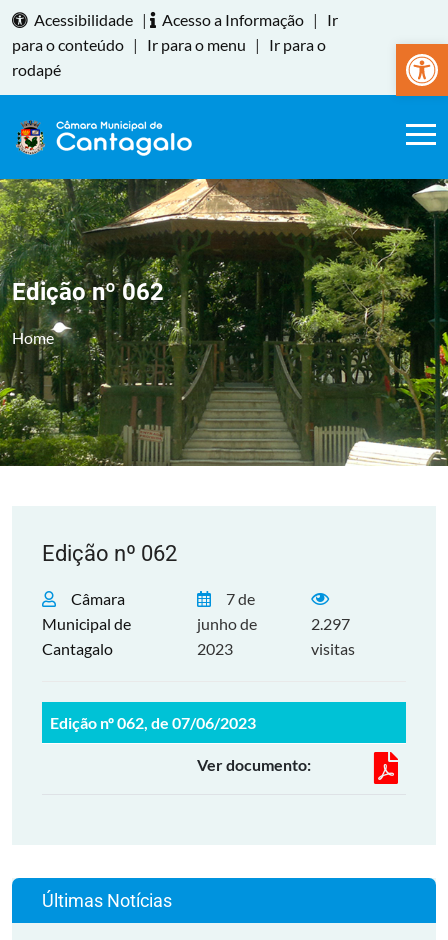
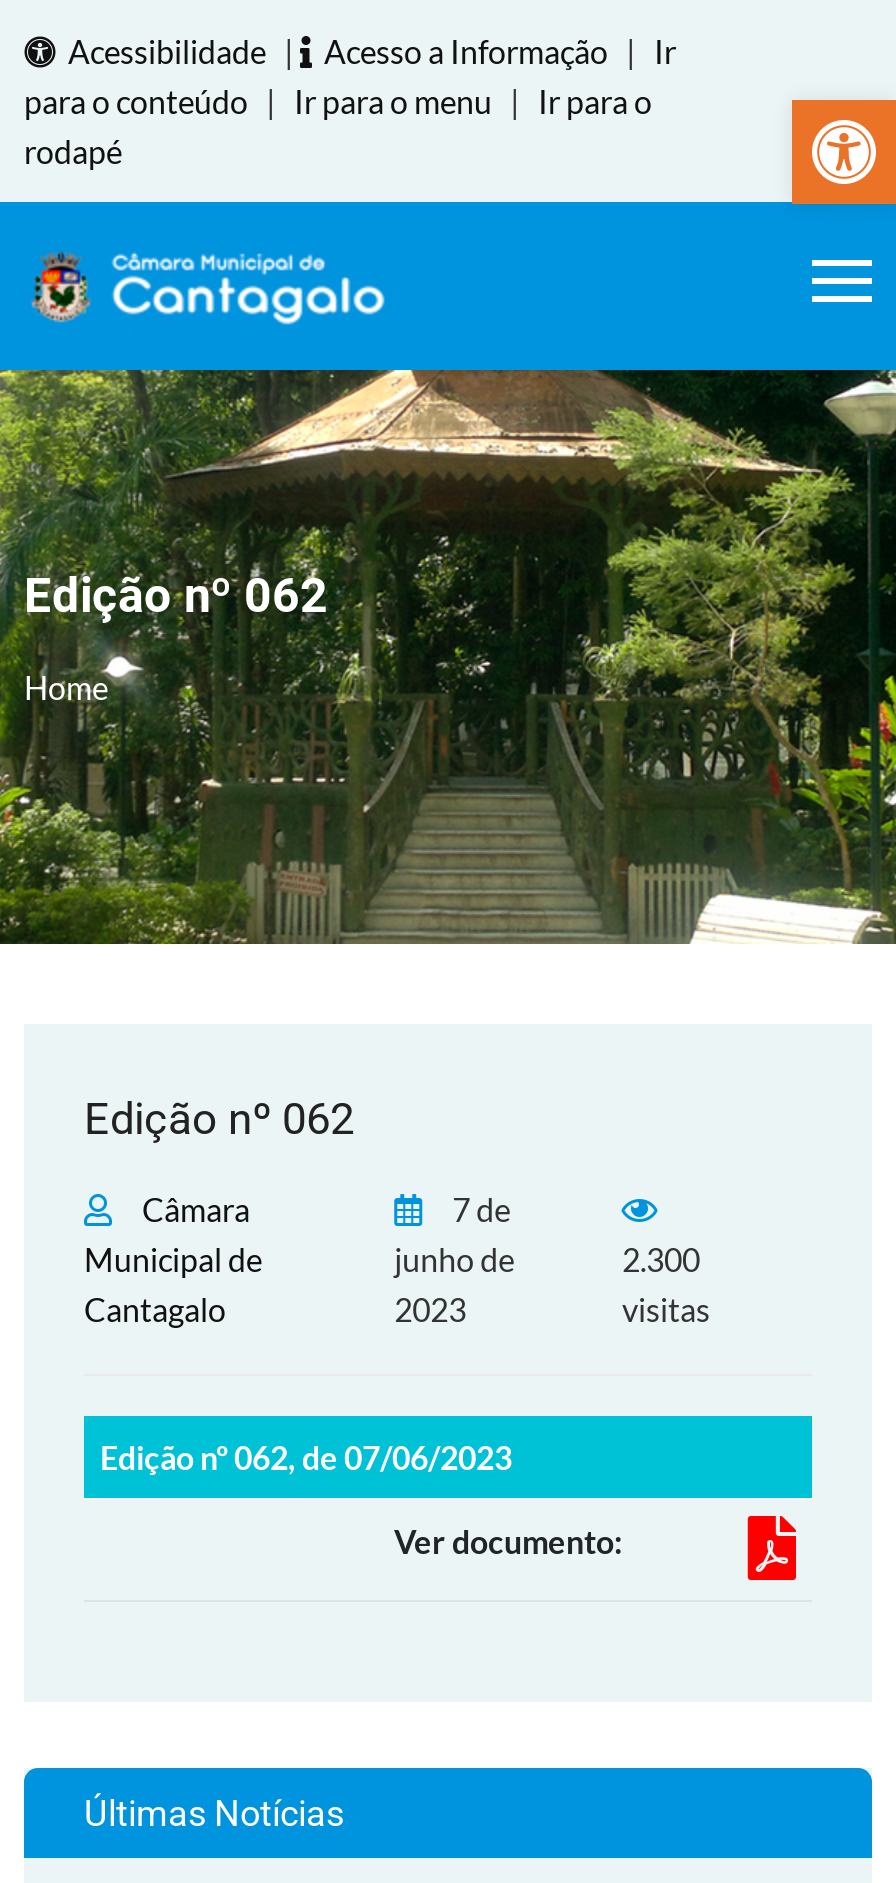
[311,614,350,633] 2.297 -> [622,1240,700,1278] 2.300

